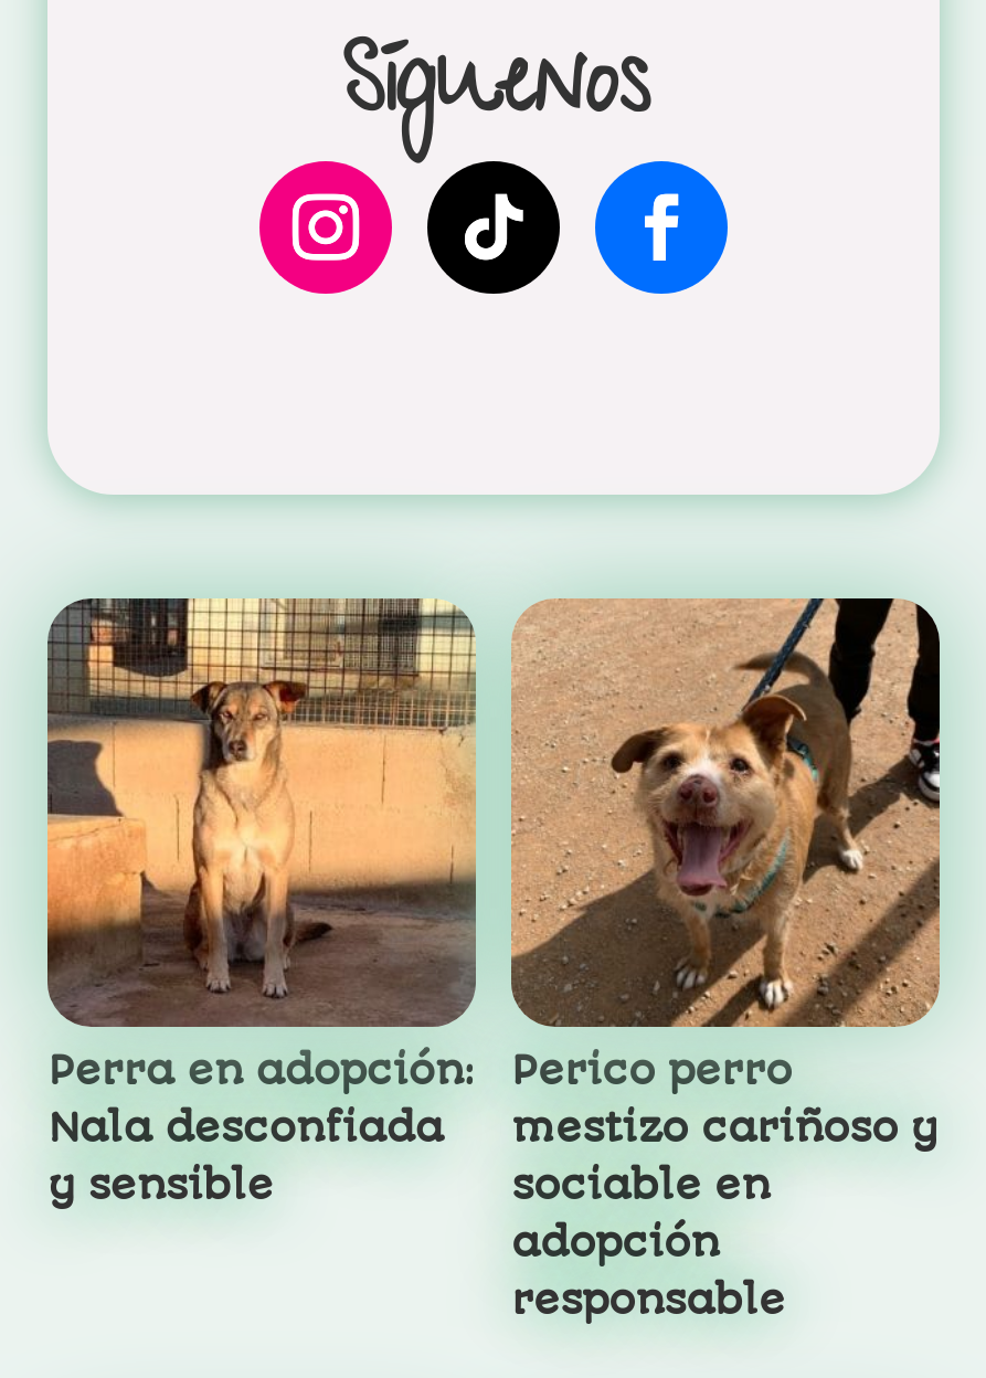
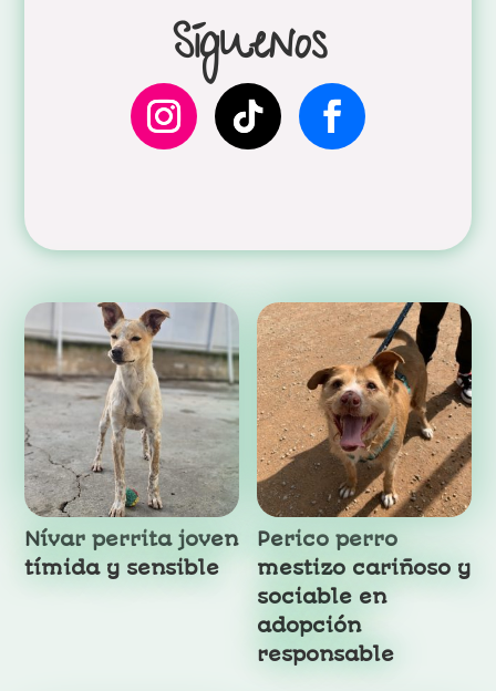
[45,596,476,1210] [image] | Perra en adopción: | Nala desconfiada | y sensible -> [24,301,240,580] [image] | Nívar perrita joven | tímida y sensible

